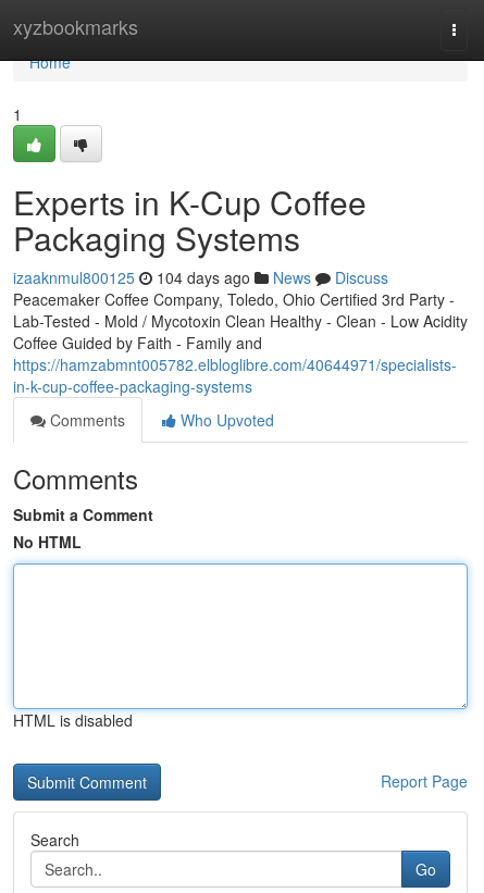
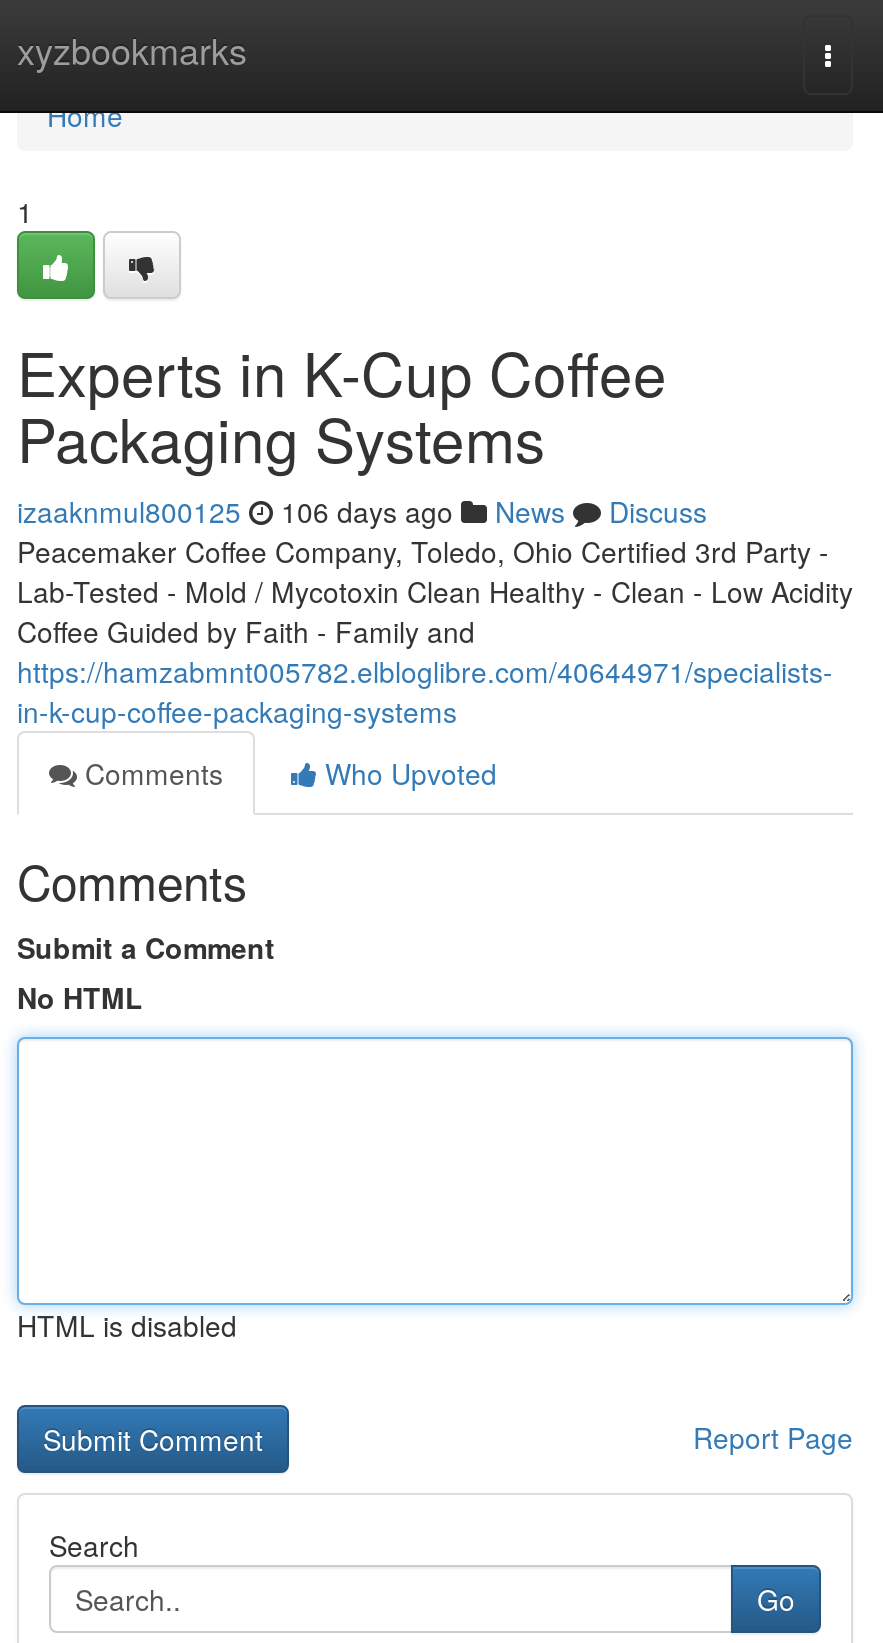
[13,266,388,288] izaaknmul800125 104 days ago News Discuss -> [17,491,707,531] izaaknmul800125 106 days ago News Discuss

